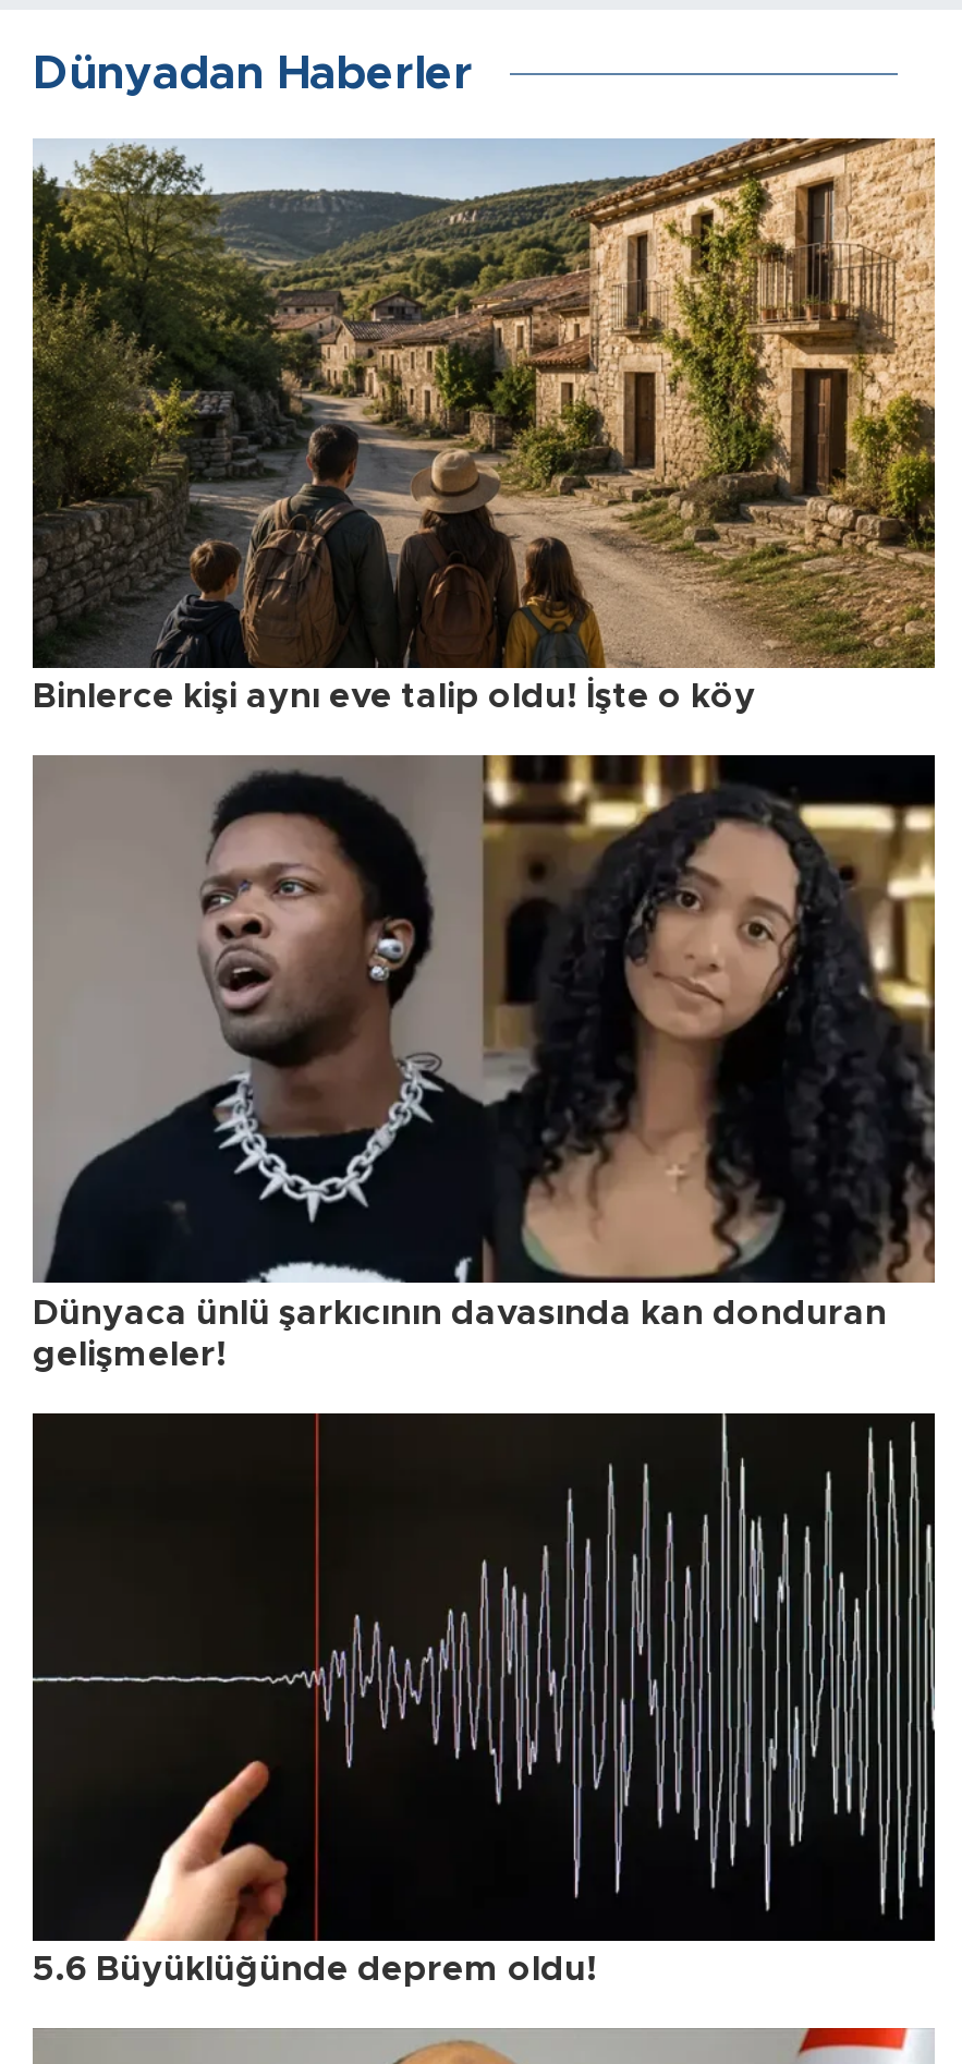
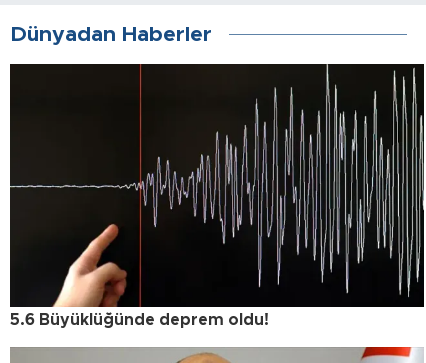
[33,136,937,713] [image] | Binlerce kişi aynı eve talip oldu! İşte o köy -> none
[33,753,937,1371] [image] | Dünyaca ünlü şarkıcının davasında kan donduran | gelişmeler! -> none

